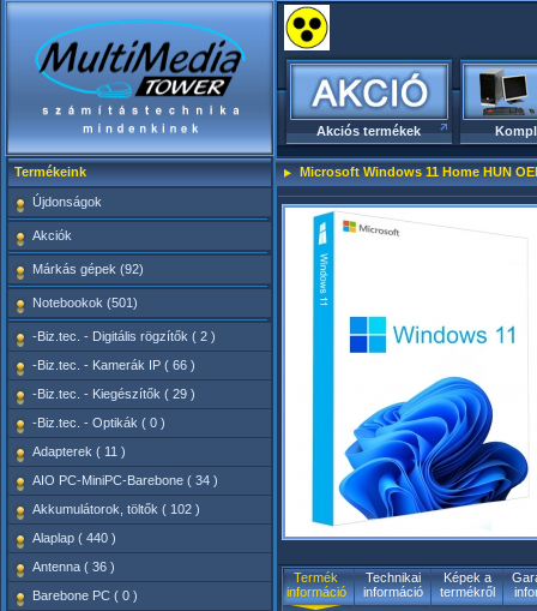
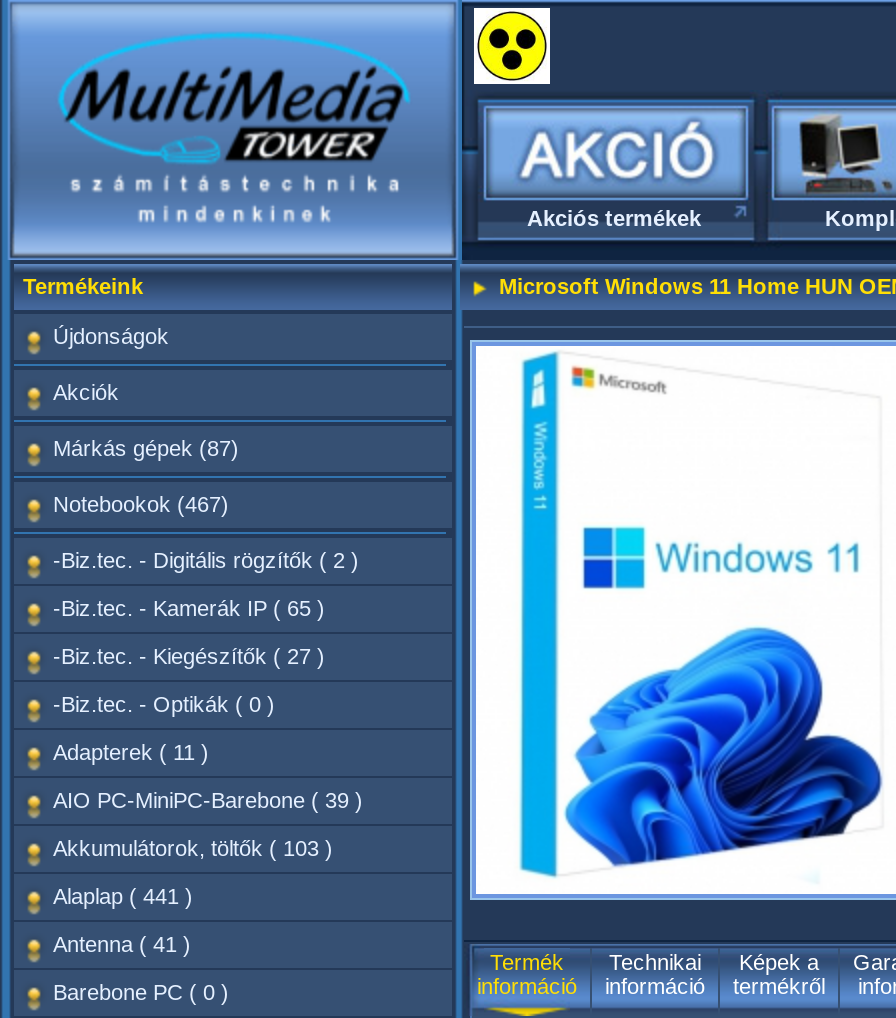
[32,262,143,276] Márkás gépek (92) -> [53,436,239,460] Márkás gépek (87)
[32,295,137,310] Notebookok (501) -> [53,492,229,516] Notebookok (467)
[32,358,195,372] -Biz.tec. - Kamerák IP ( 66 ) -> [53,596,325,620] -Biz.tec. - Kamerák IP ( 65 )
[32,387,195,401] -Biz.tec. - Kiegészítők ( 29 ) -> [53,644,325,668] -Biz.tec. - Kiegészítők ( 27 )
[32,473,218,487] AIO PC-MiniPC-Barebone ( 34 ) -> [53,788,363,812] AIO PC-MiniPC-Barebone ( 39 )
[32,502,200,516] Akkumulátorok, töltők ( 102 ) -> [53,836,333,860] Akkumulátorok, töltők ( 103 )
[32,531,116,545] Alaplap ( 440 ) -> [53,884,193,908] Alaplap ( 441 )
[32,559,114,574] Antenna ( 36 ) -> [53,932,191,956] Antenna ( 41 )

